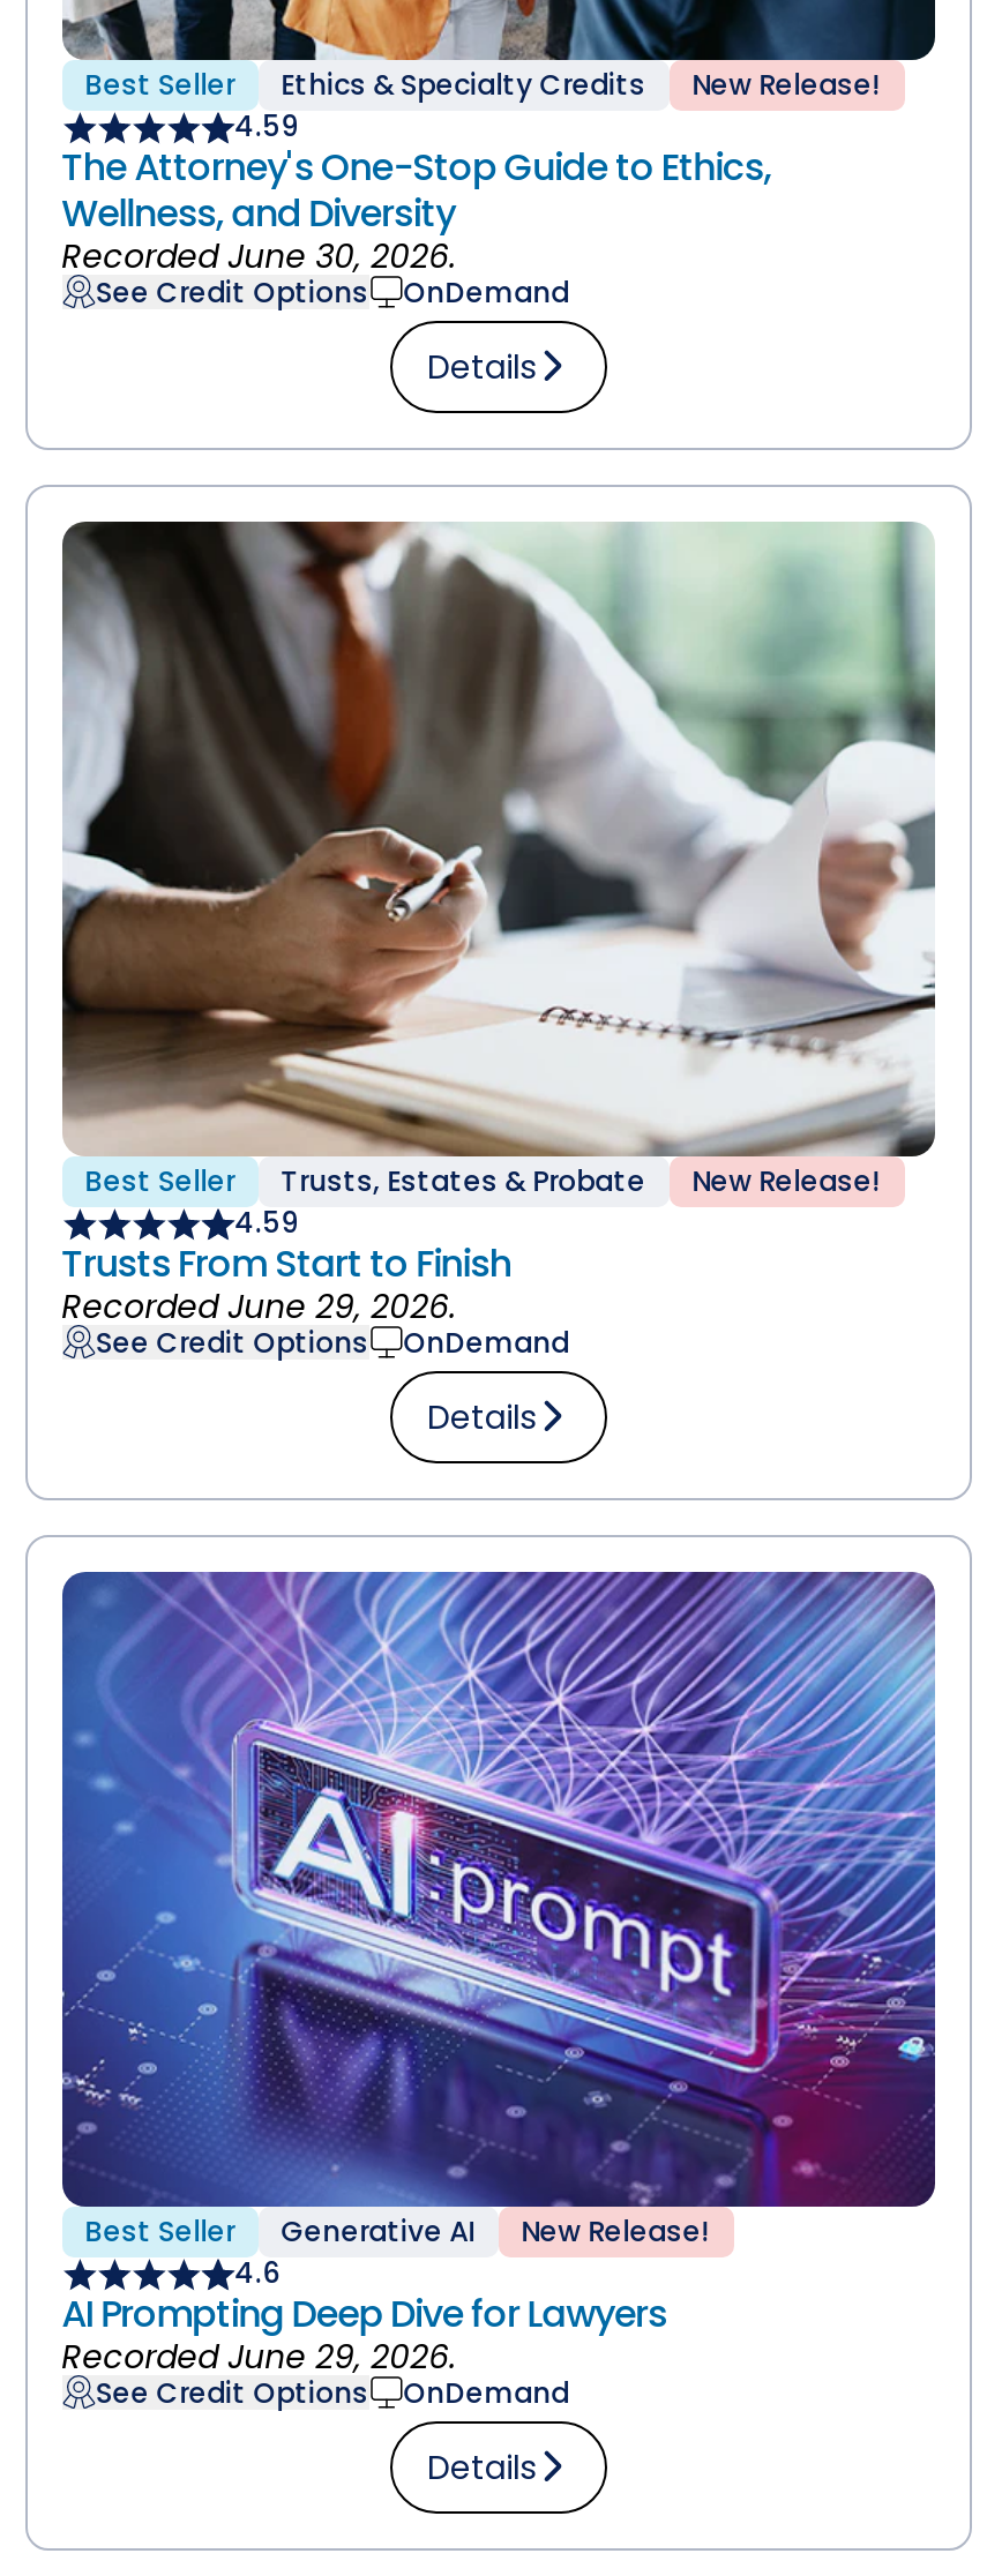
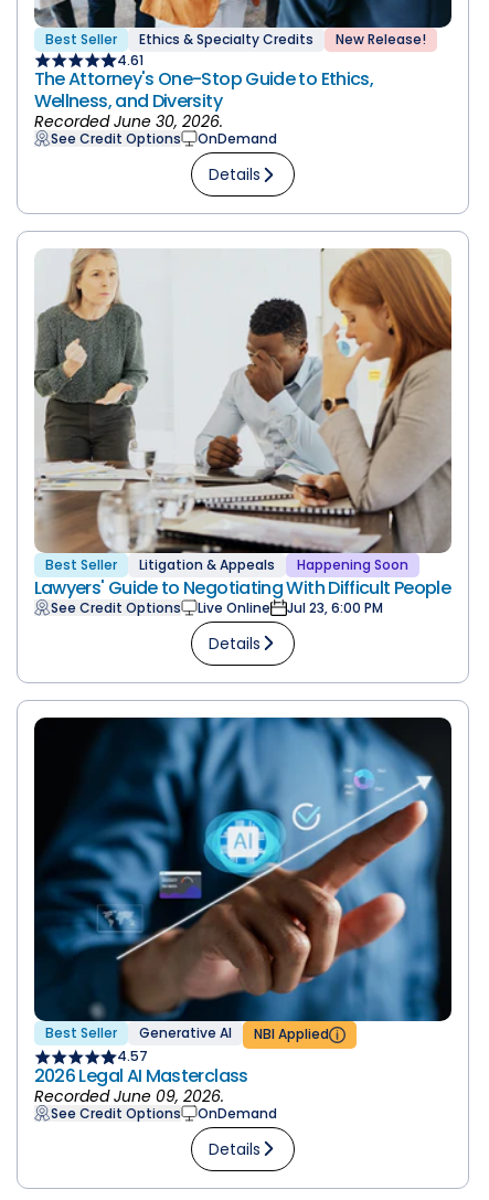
[235,106,299,145] 4.59 -> [117,51,143,70] 4.61
[60,519,937,1328] [image] | Trusts, Estates & Probate | New Release! | 4.59 | Trusts From Start to Finish | Recorded June 29, 2026. -> [33,247,453,600] [image] | Litigation & Appeals | Happening Soon | Lawyers' Guide to Negotiating With Difficult People
[403,1321,570,1360] OnDemand -> [197,598,383,617] Live Online | Jul 23, 6:00 PM
[60,1570,937,2378] [image] | New Release! | 4.6 | AI Prompting Deep Dive for Lawyers | Recorded June 29, 2026. -> [33,716,453,1107] [image] | NBI Applied | 4.57 | 2026 Legal AI Masterclass | Recorded June 09, 2026.

